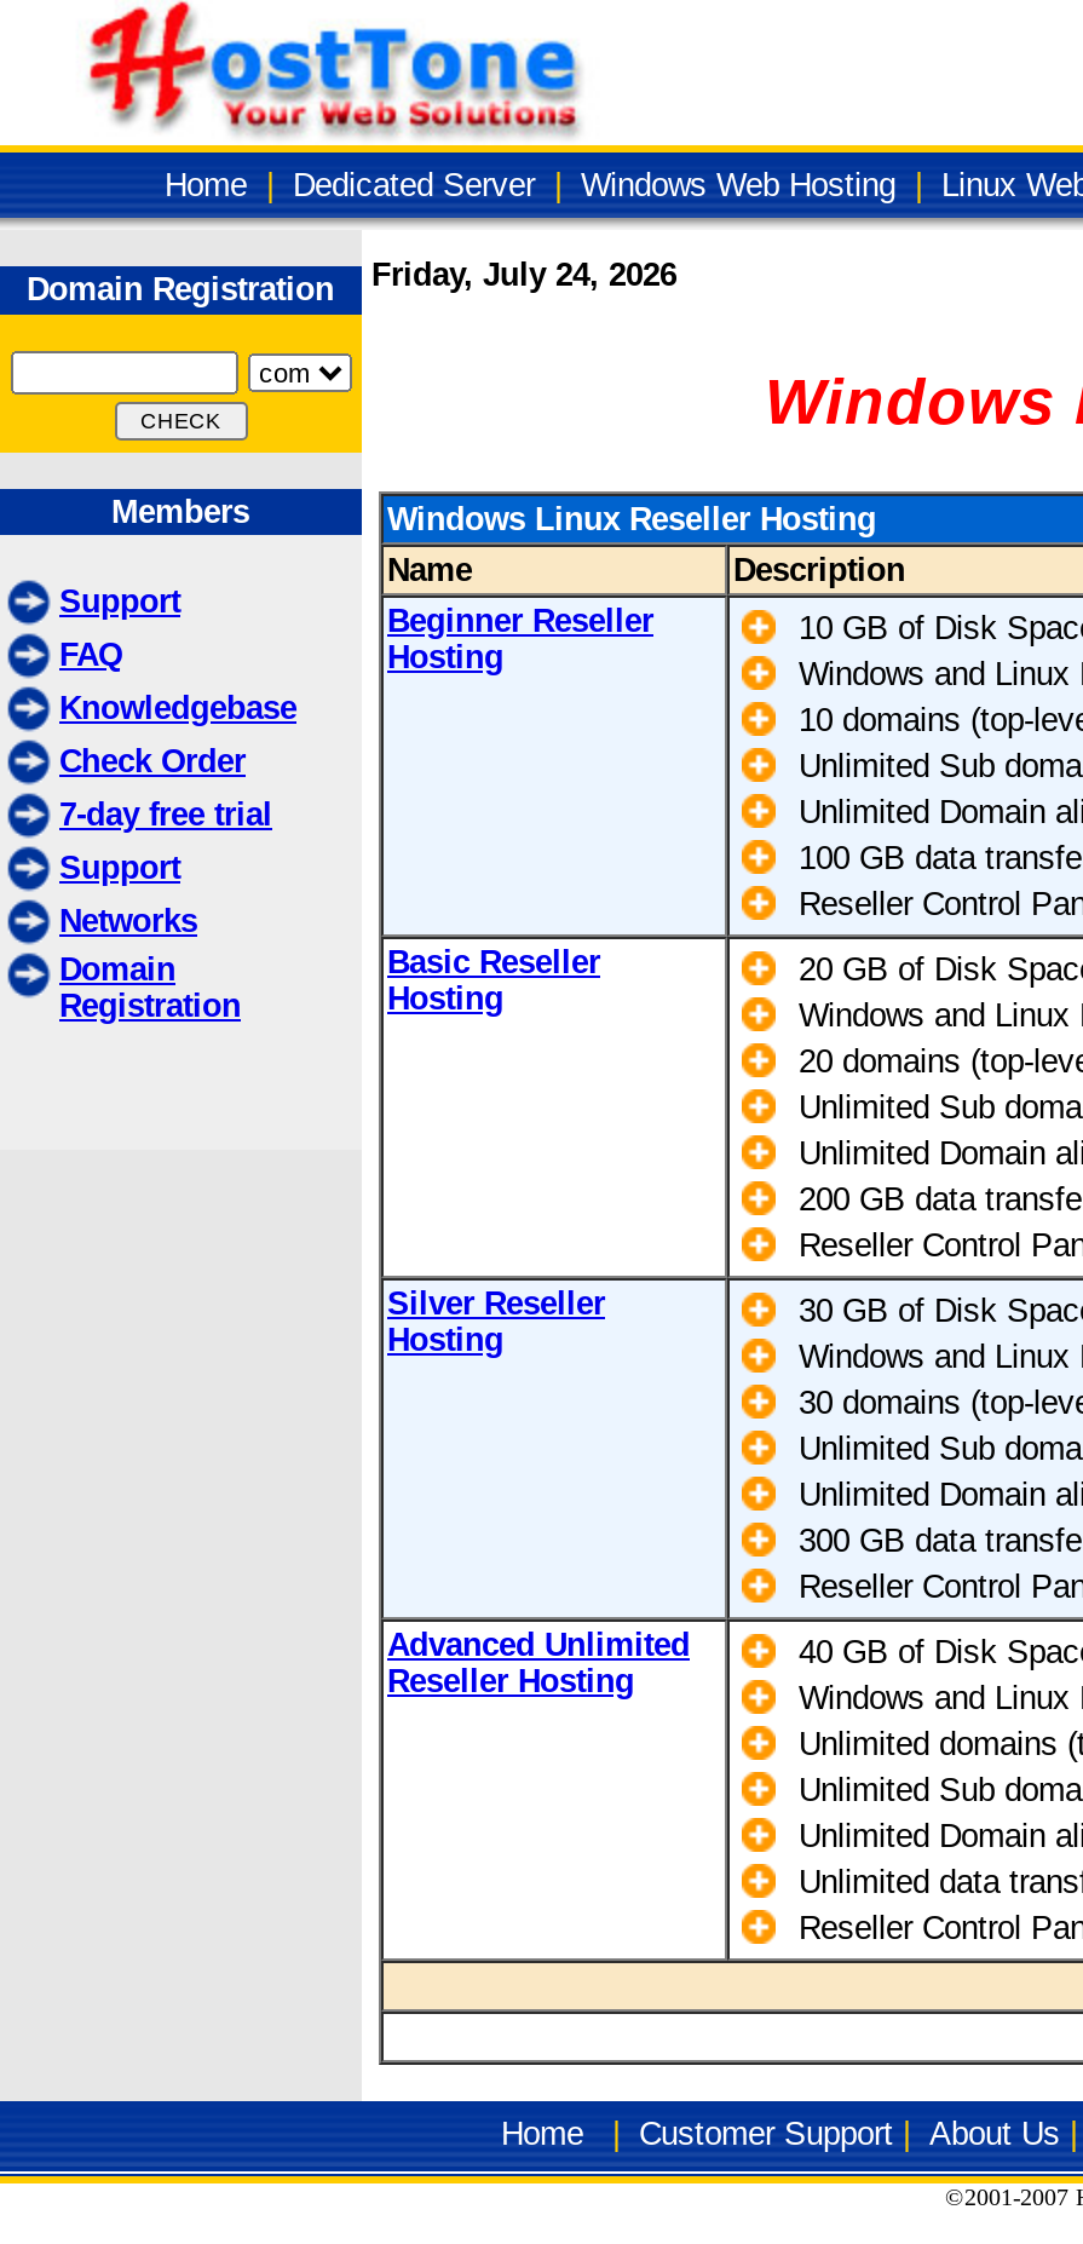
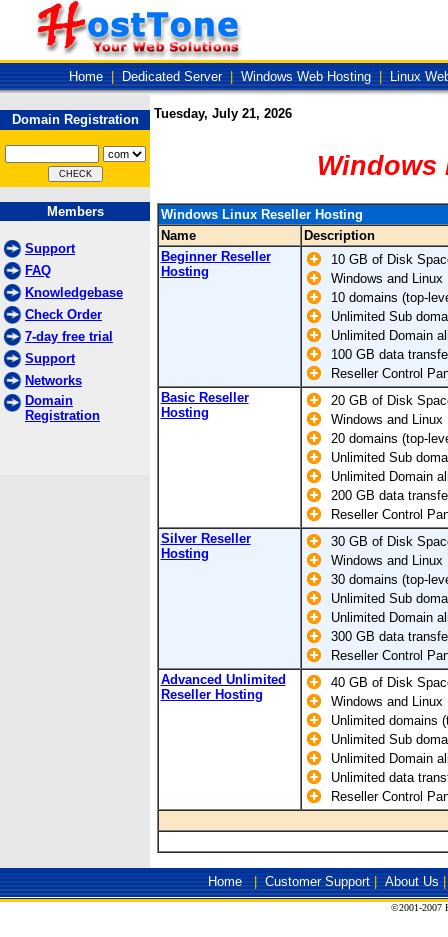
[27,257,676,307] Domain Registration Friday, July 24, 2026 -> [11,106,292,127] Domain Registration Tuesday, July 21, 2026

